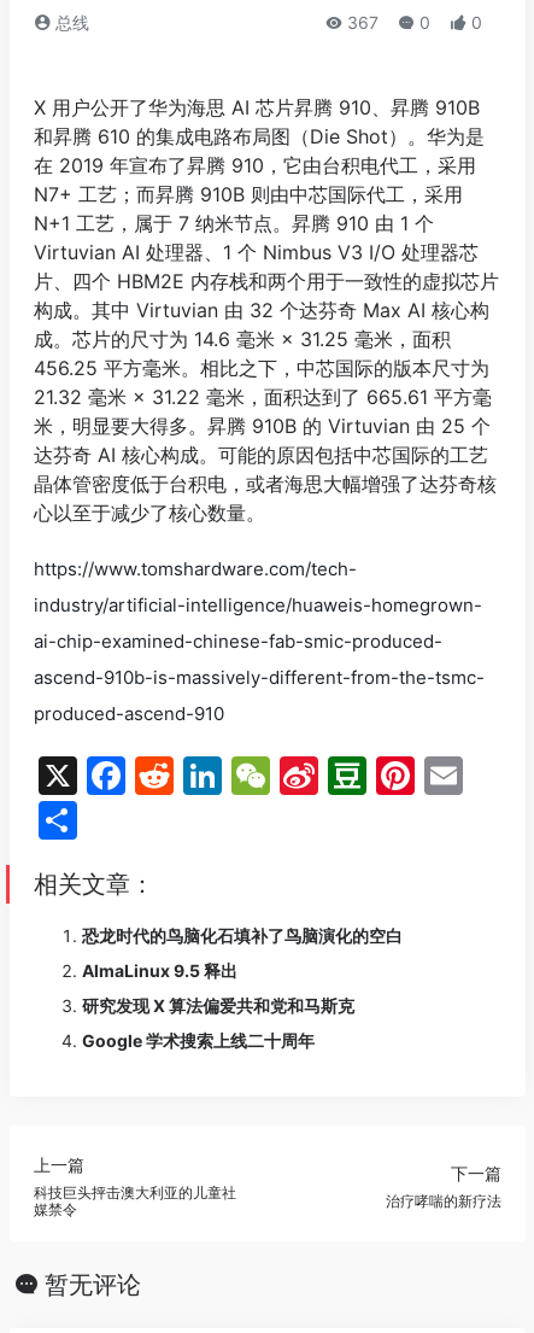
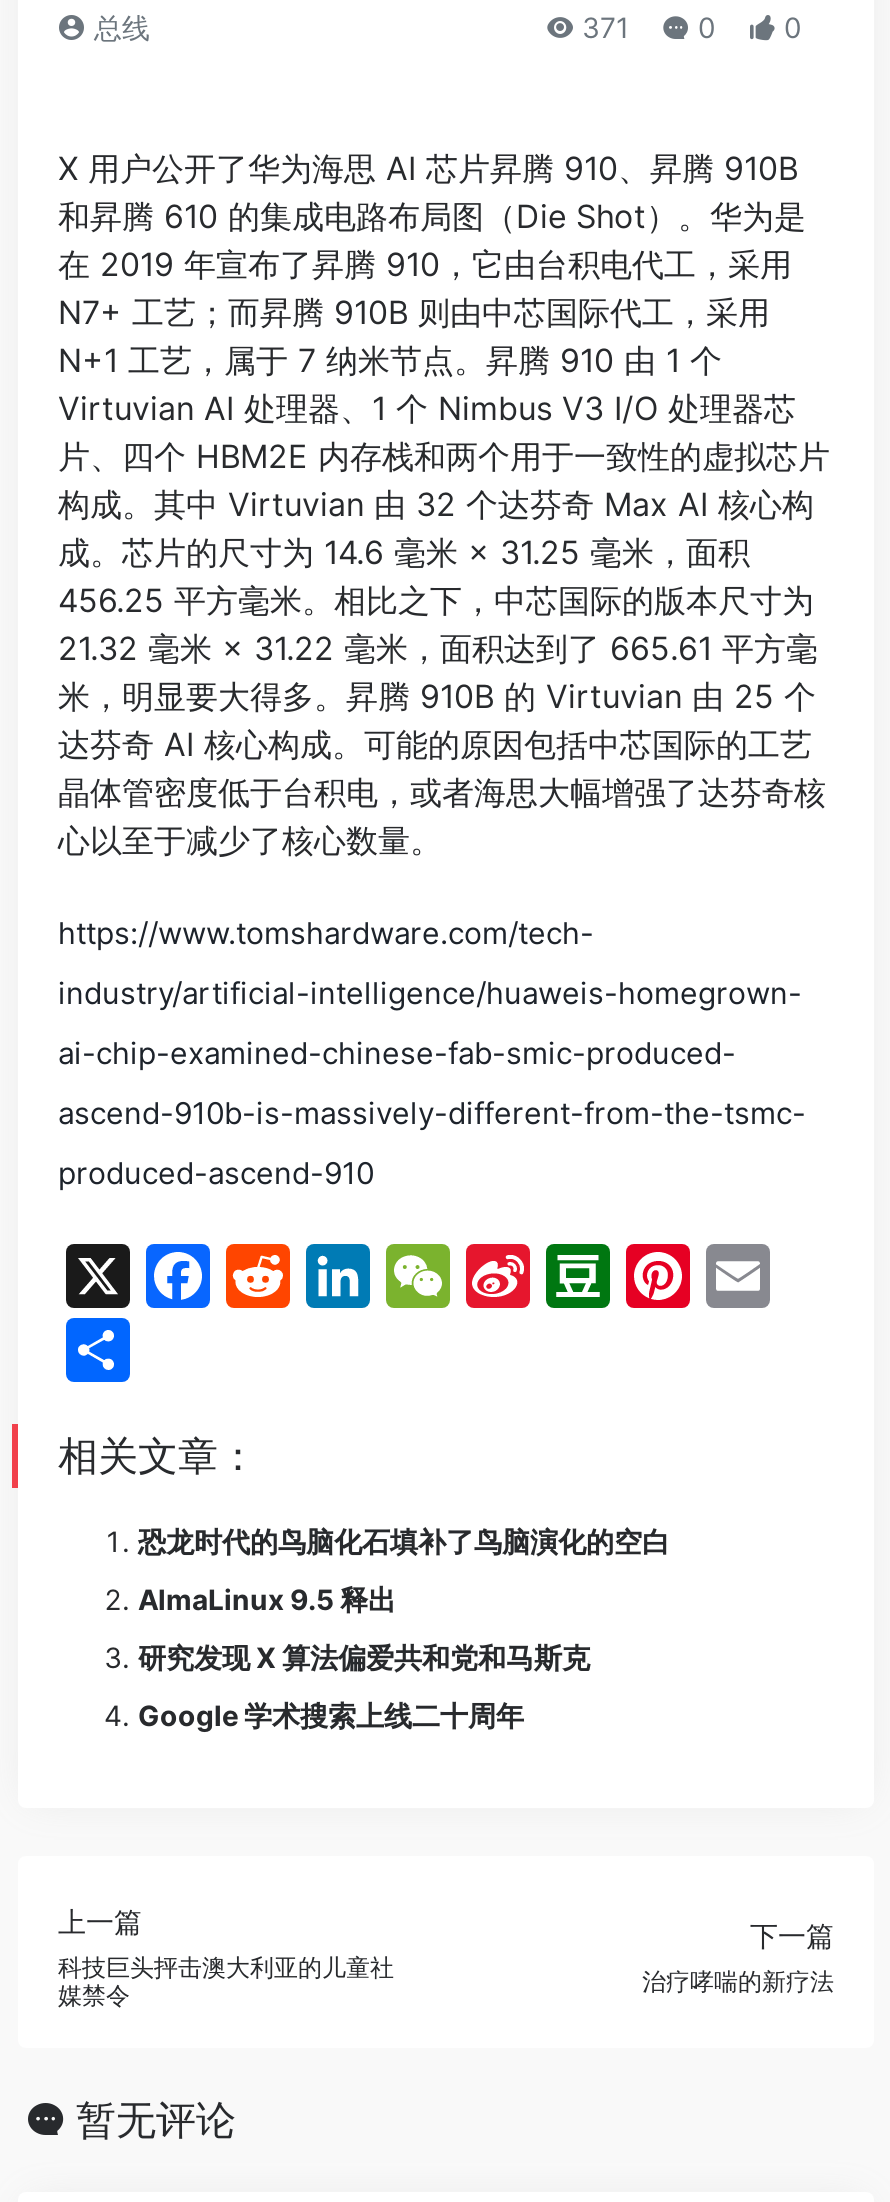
[342,13,482,33] 367 0 0 -> [574,11,802,45] 371 0 0

